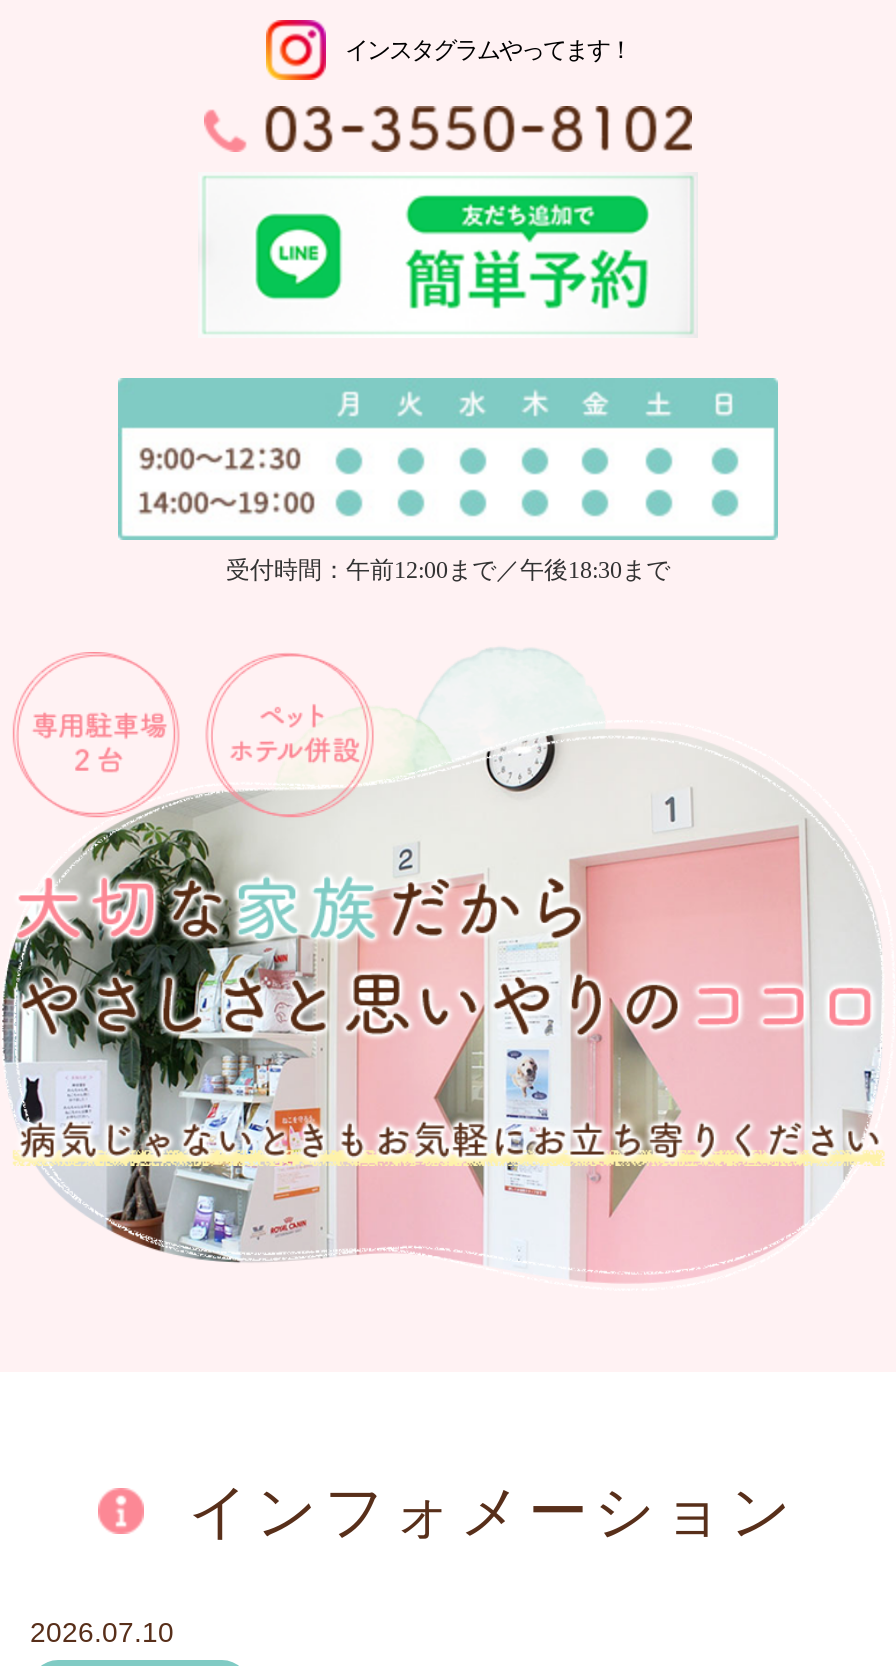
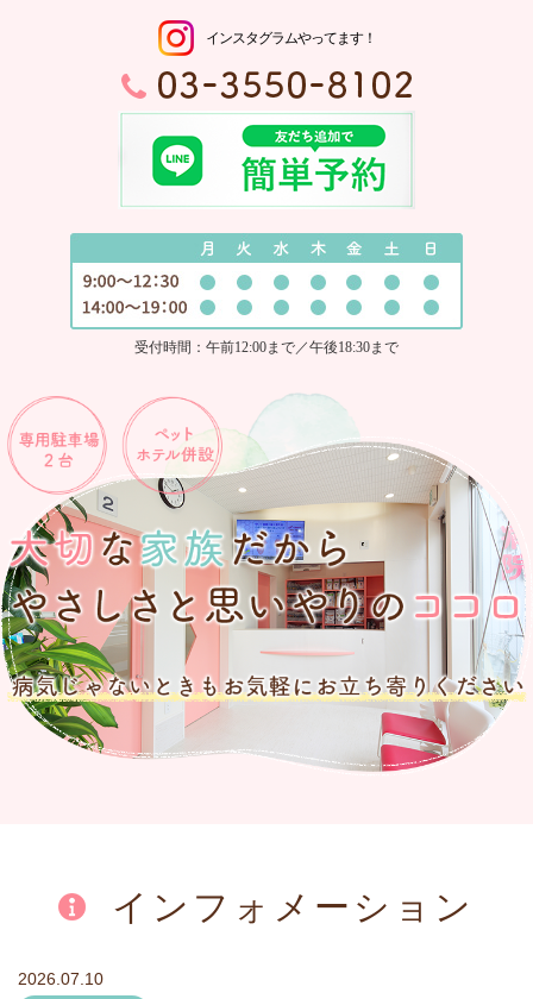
[6,734,880,1282] [image] -> [4,444,523,772] [image]

